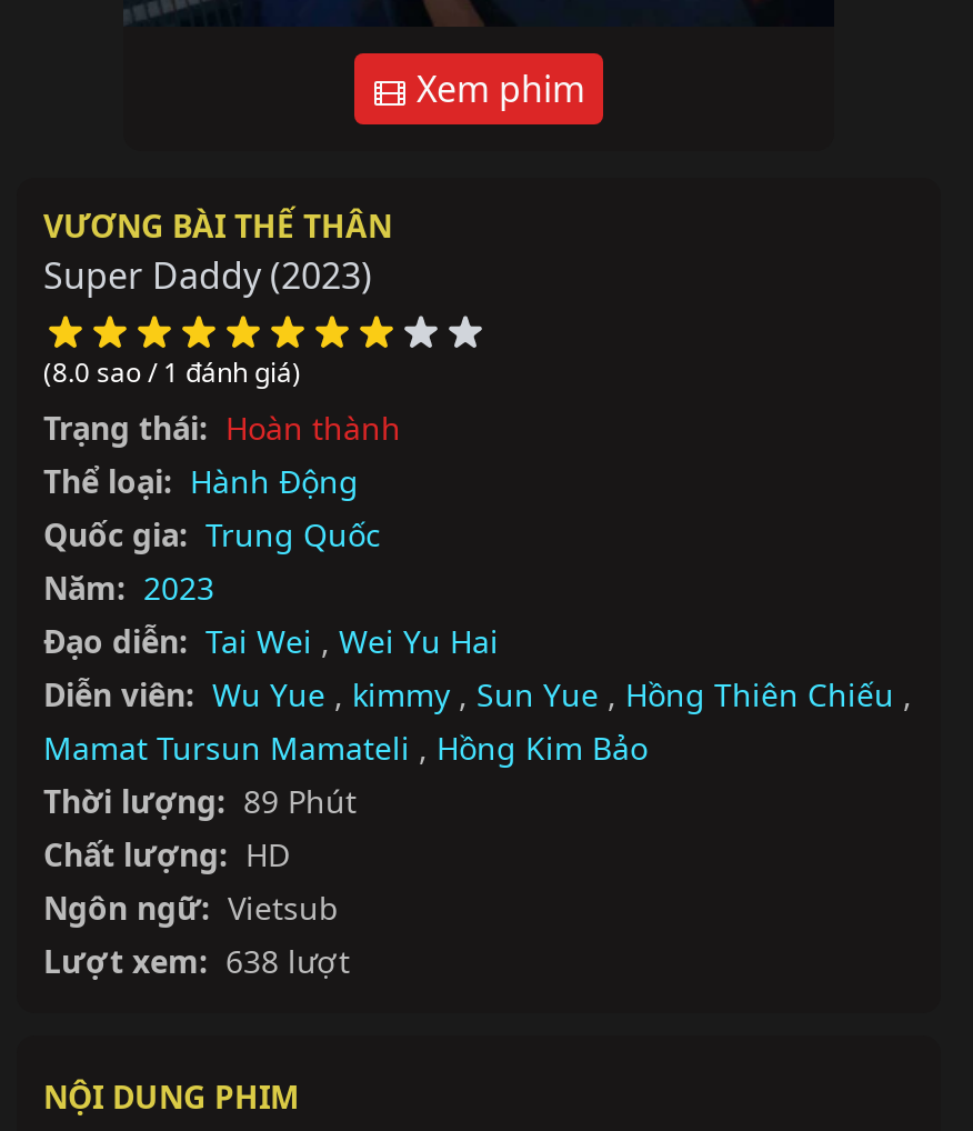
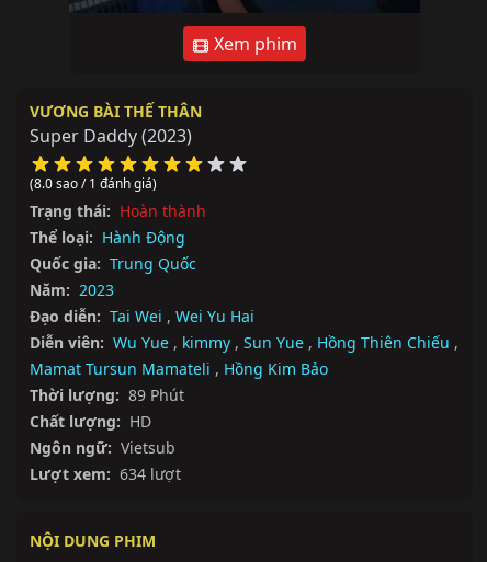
[43,940,350,982] Lượt xem: 638 lượt -> [30,463,181,484] Lượt xem: 634 lượt

